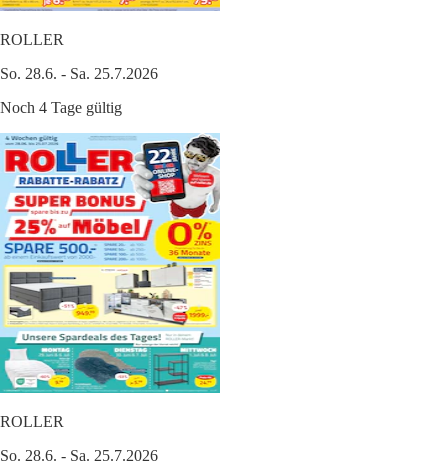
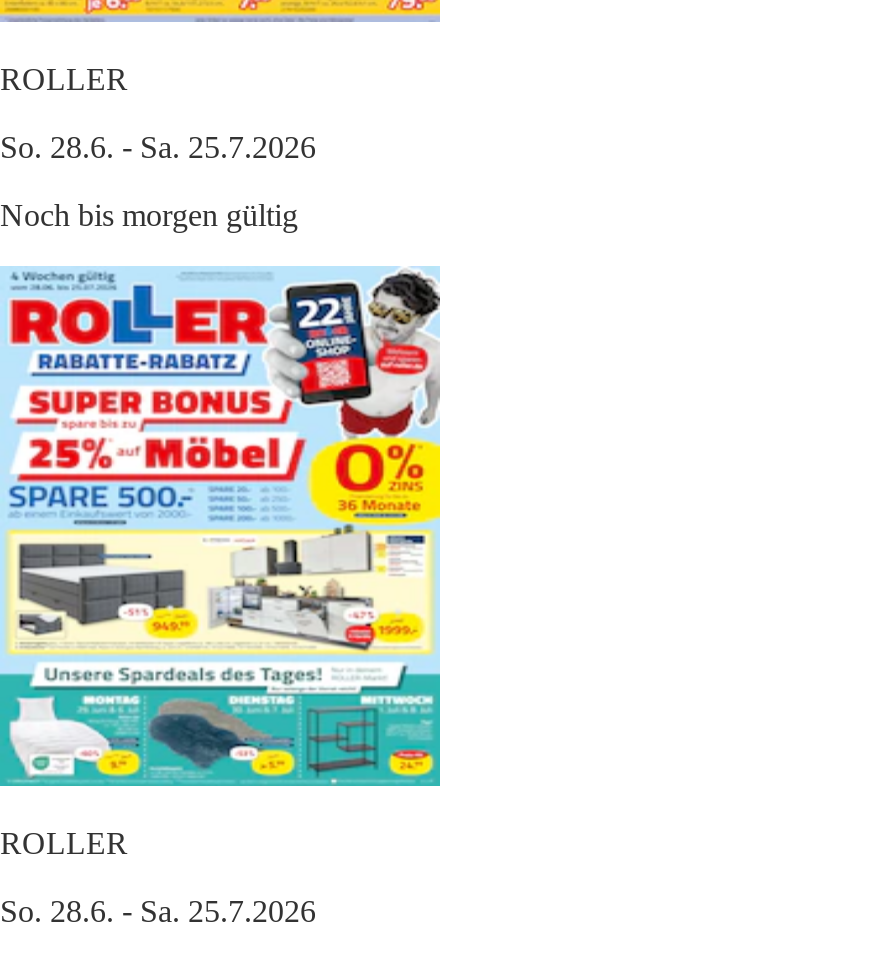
[0,99,122,116] Noch 4 Tage gültig -> [0,199,298,233] Noch bis morgen gültig

